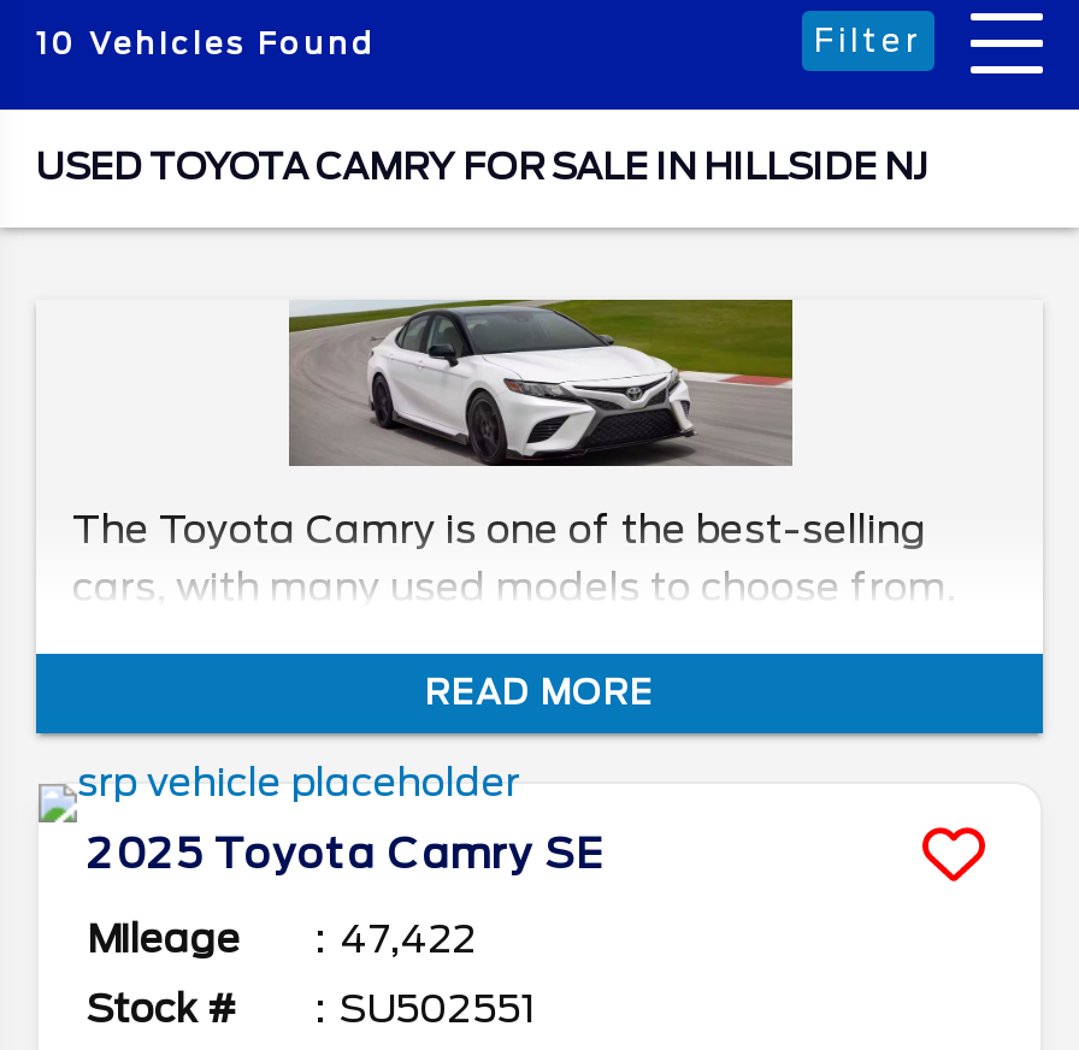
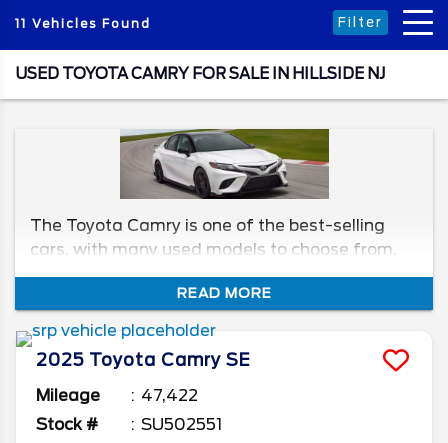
[36,25,376,61] 10 Vehicles Found -> [15,15,151,30] 11 Vehicles Found

